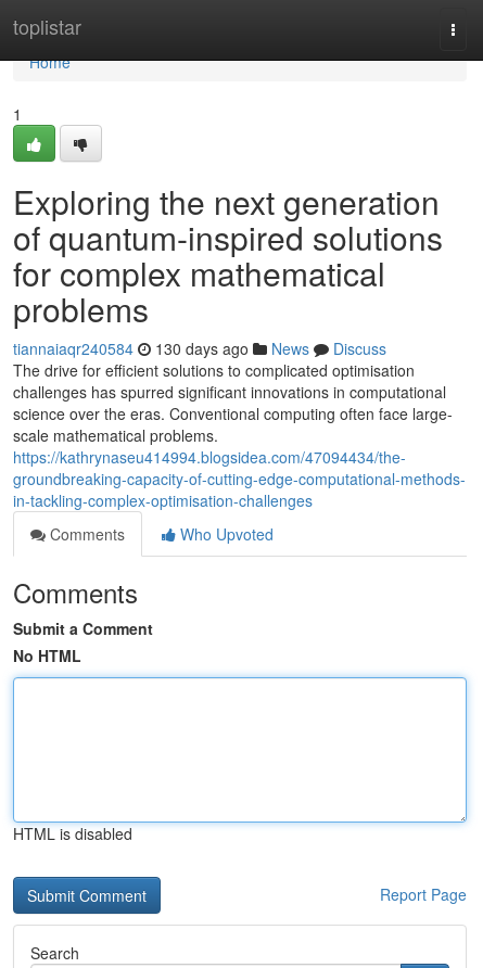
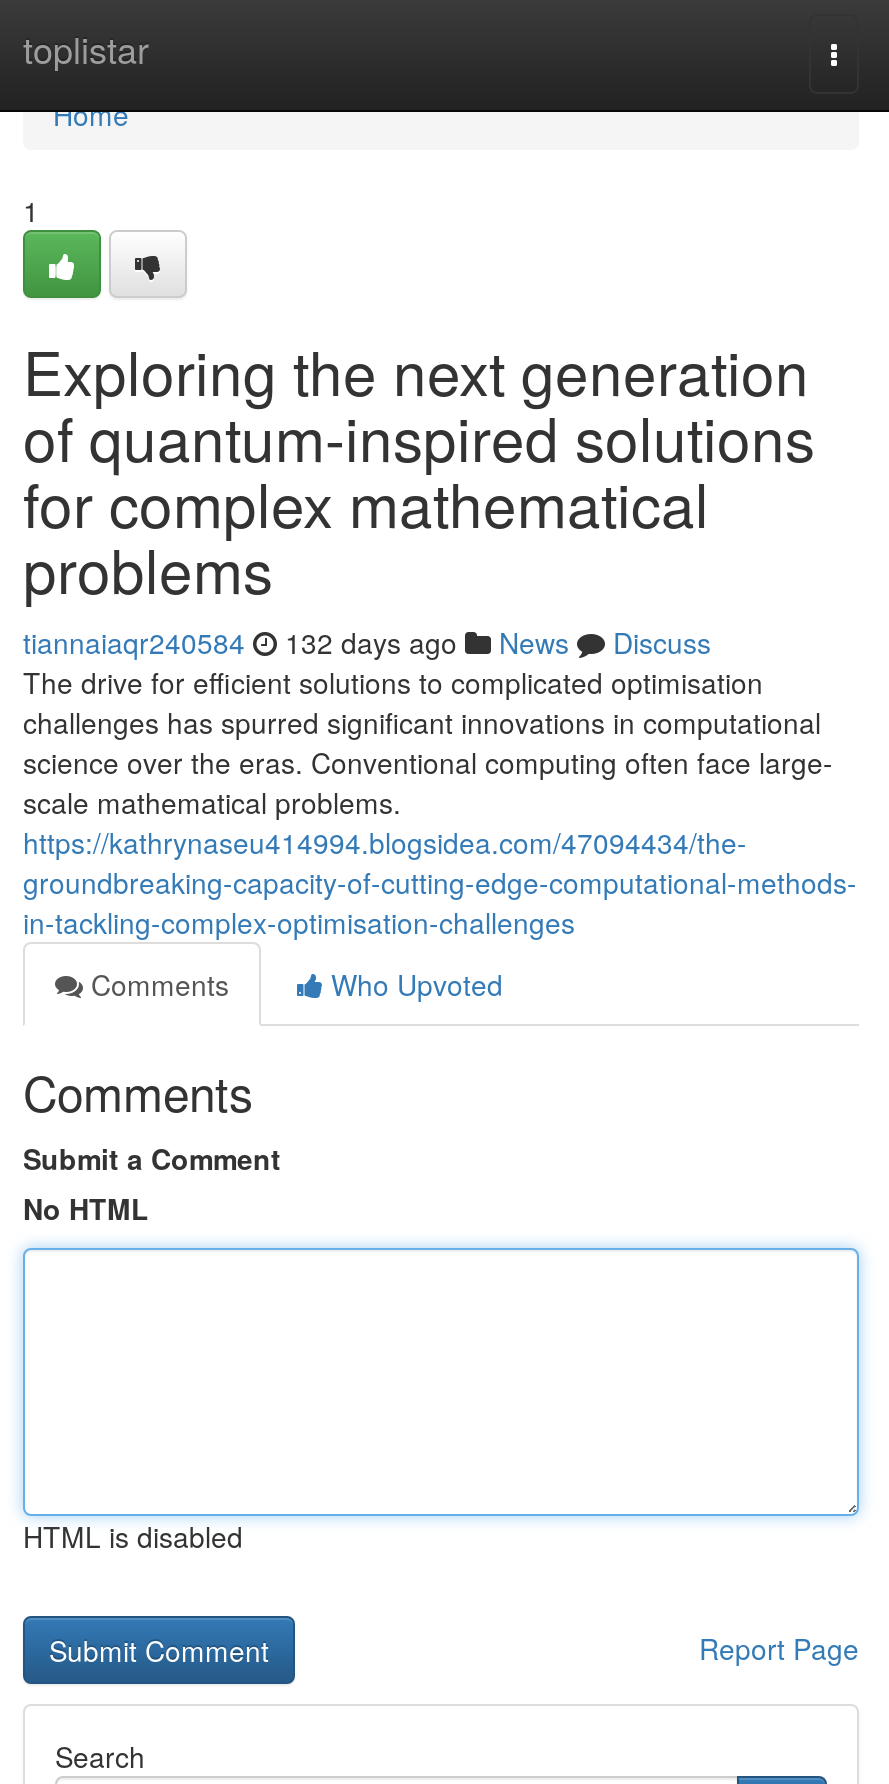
[13,337,386,359] tiannaiaqr240584 130 days ago News Discuss -> [23,622,711,662] tiannaiaqr240584 132 days ago News Discuss

